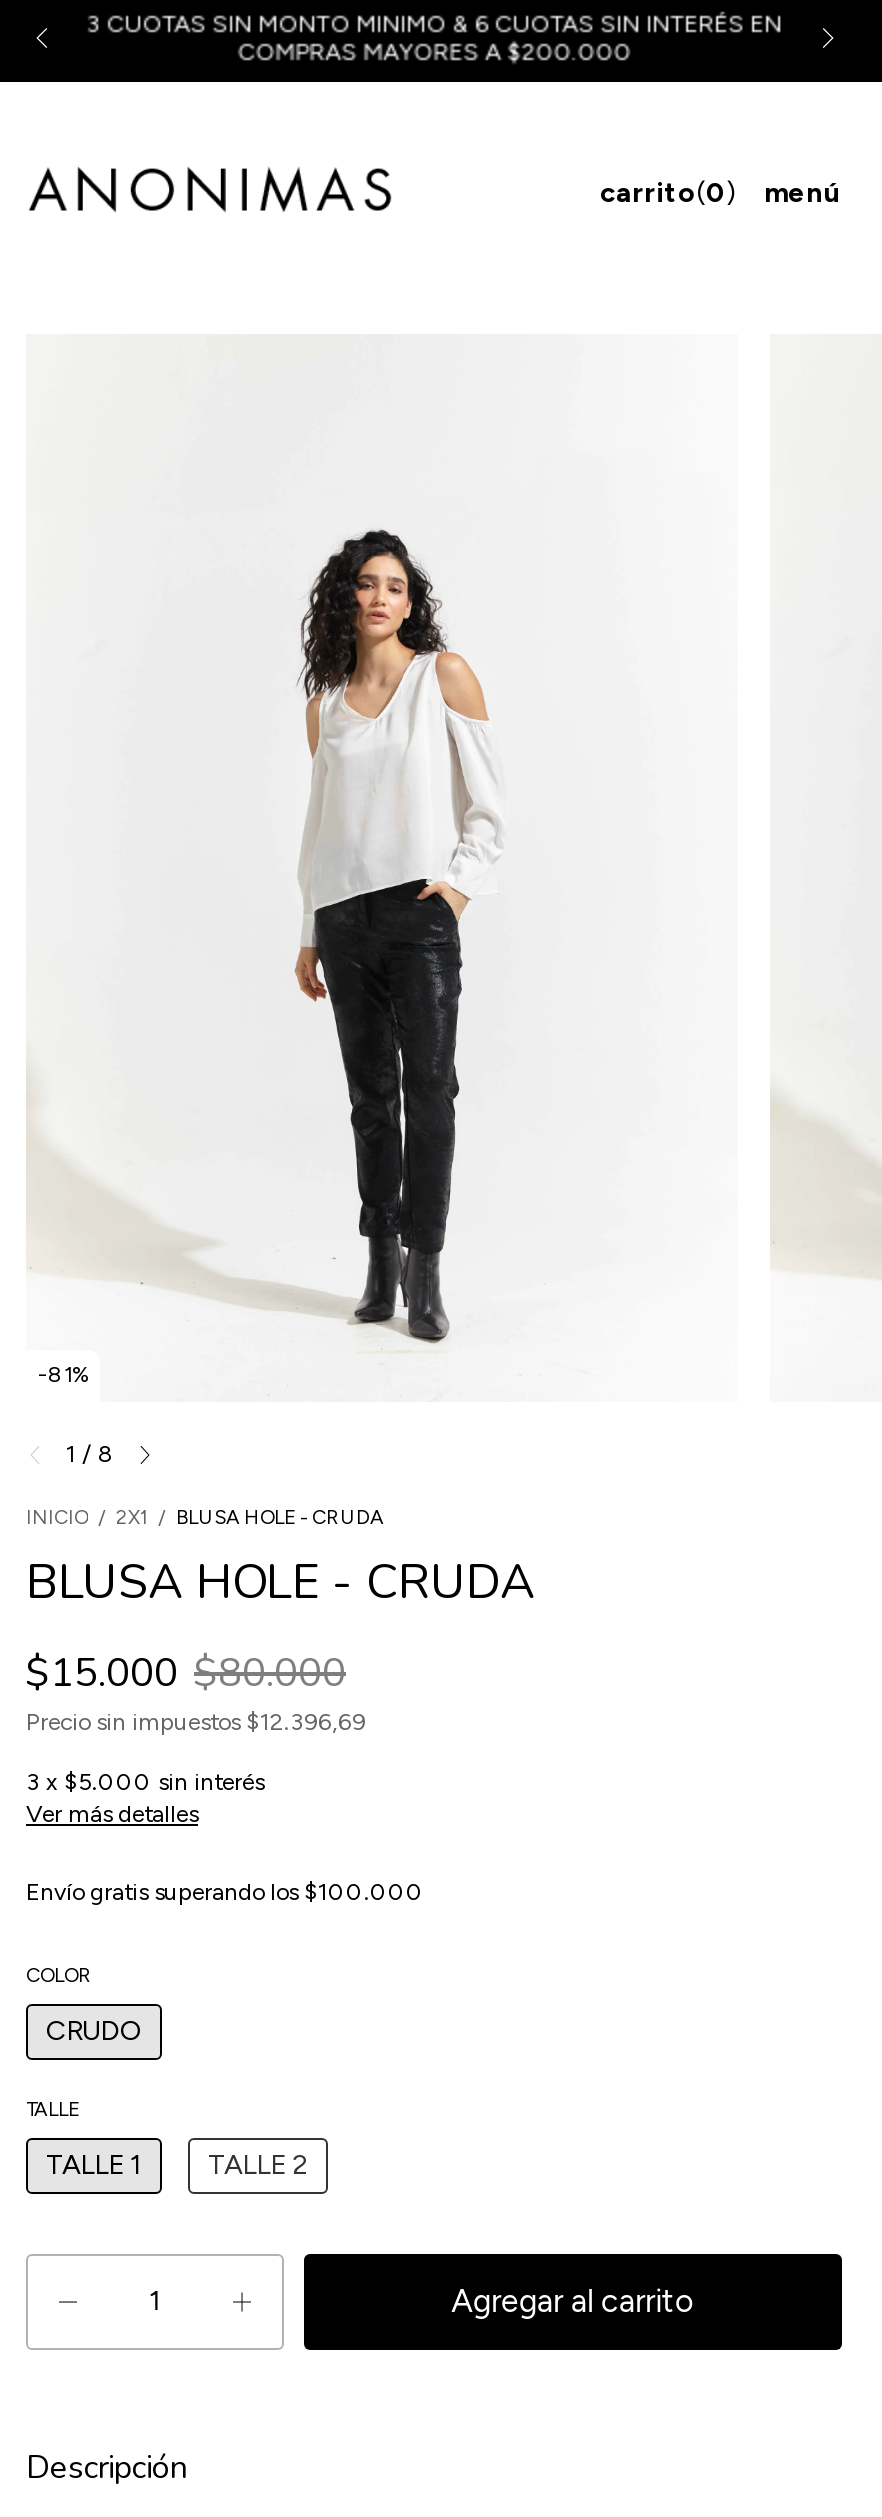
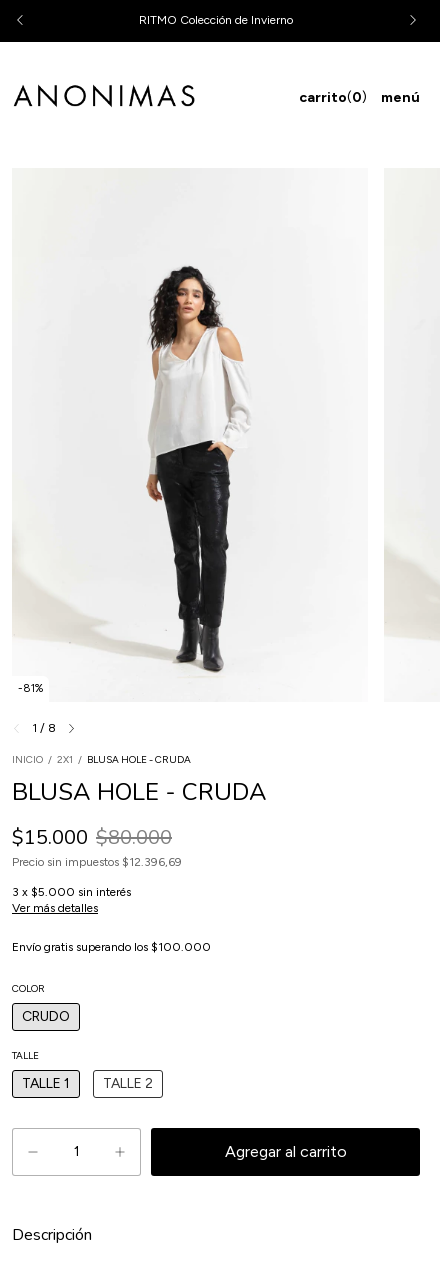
[86,10,782,66] 3 CUOTAS SIN MONTO MINIMO & 6 CUOTAS SIN INTERÉS EN | COMPRAS MAYORES A $200.000 -> [139,13,293,27] RITMO Colección de Invierno

